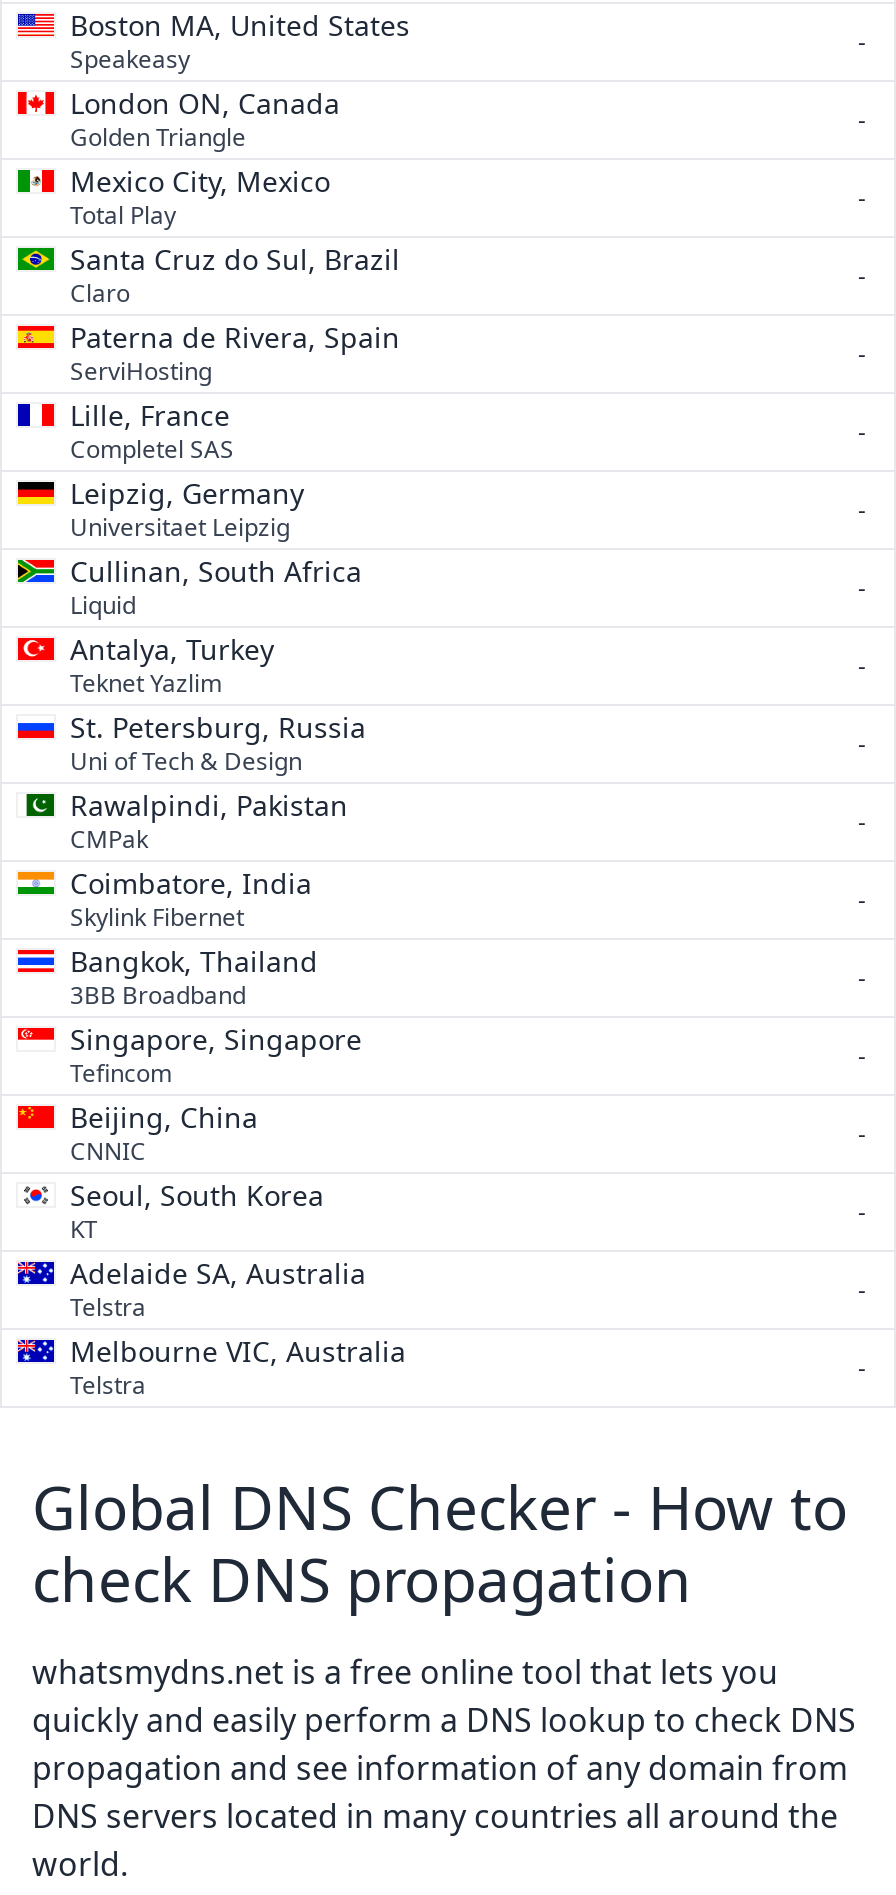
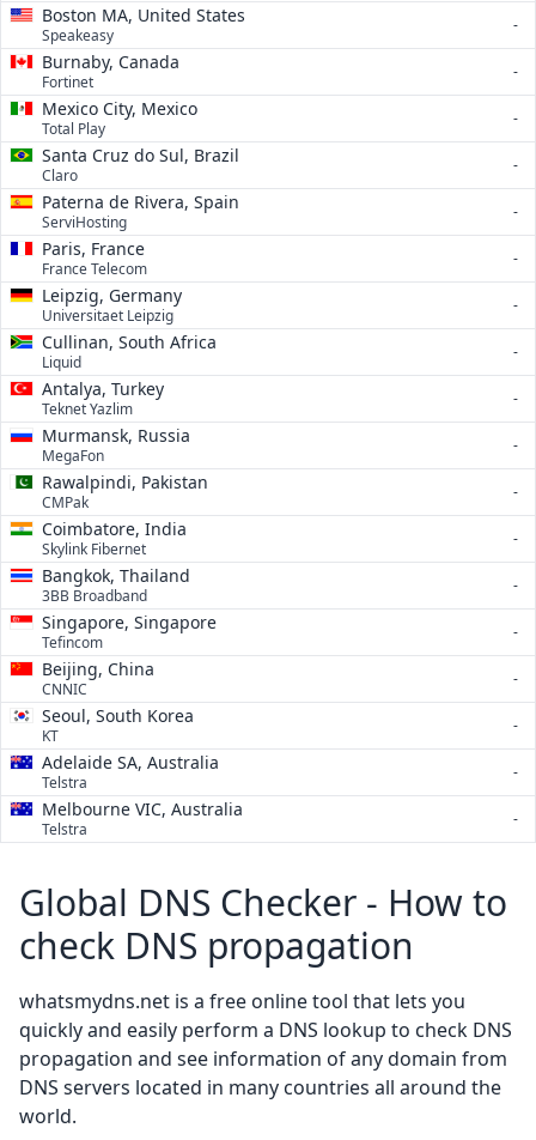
[70,84,340,154] London ON, Canada | Golden Triangle -> [42,50,179,92] Burnaby, Canada | Fortinet
[70,396,234,466] Lille, France | Completel SAS -> [42,237,147,279] Paris, France | France Telecom
[70,708,366,778] St. Petersburg, Russia | Uni of Tech & Design -> [42,424,190,466] Murmansk, Russia | MegaFon

